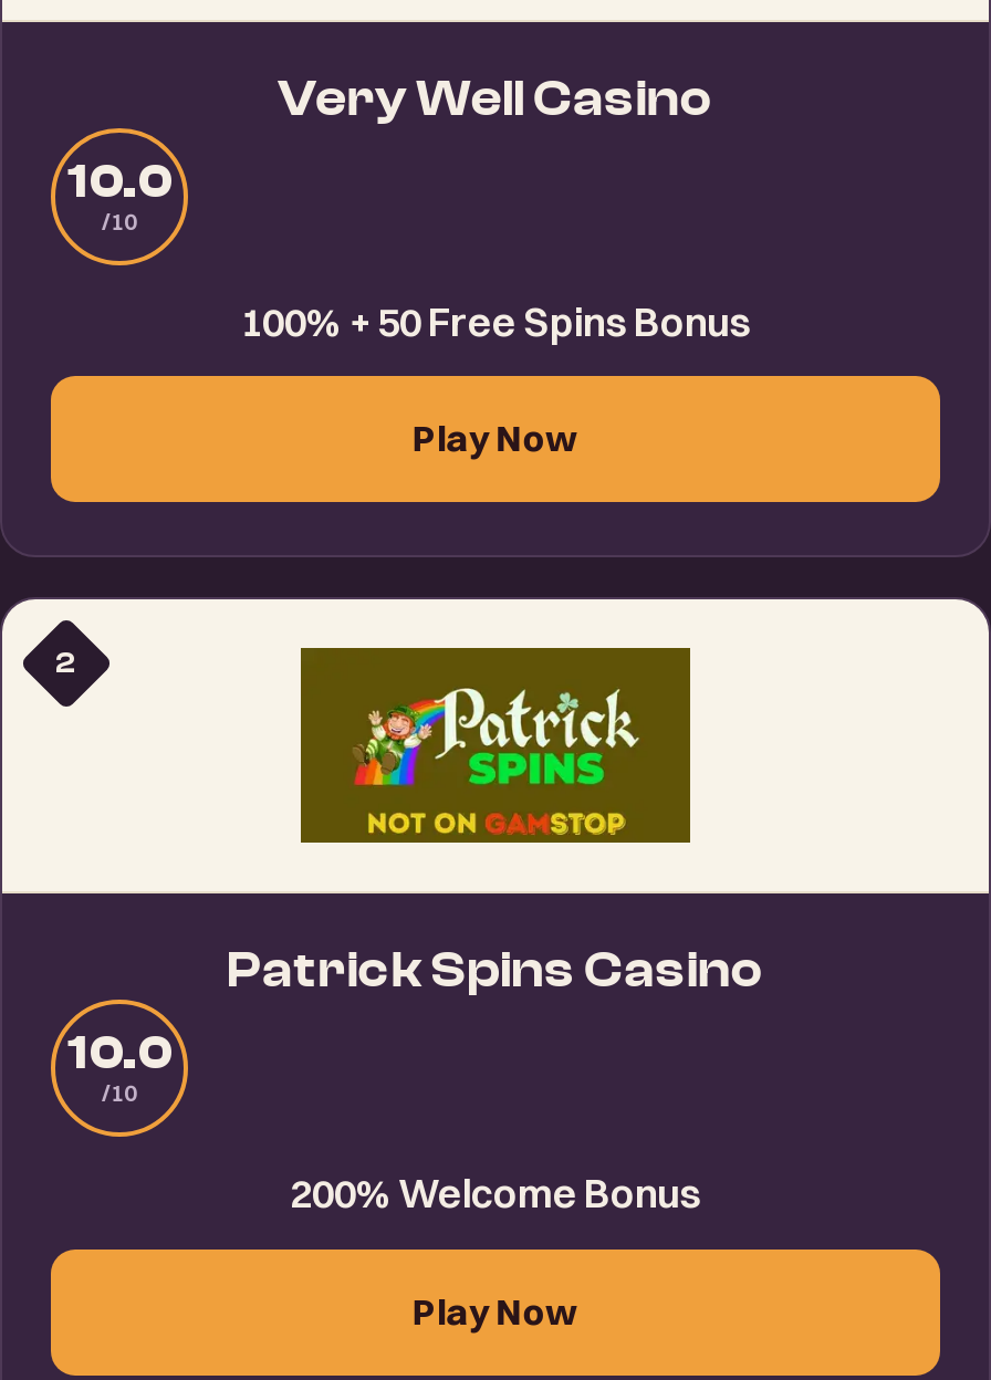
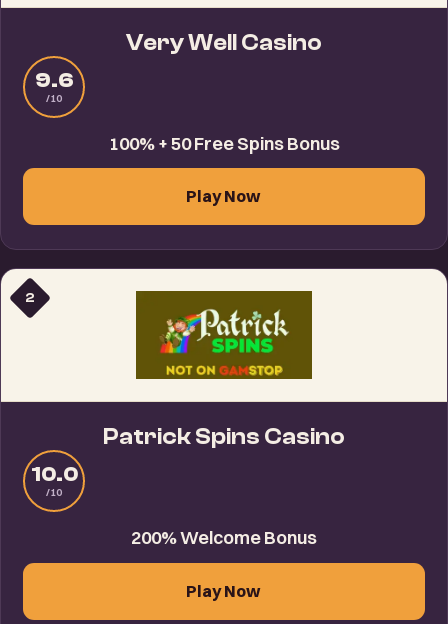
[67,155,171,208] 10.0 -> [34,68,73,92] 9.6

